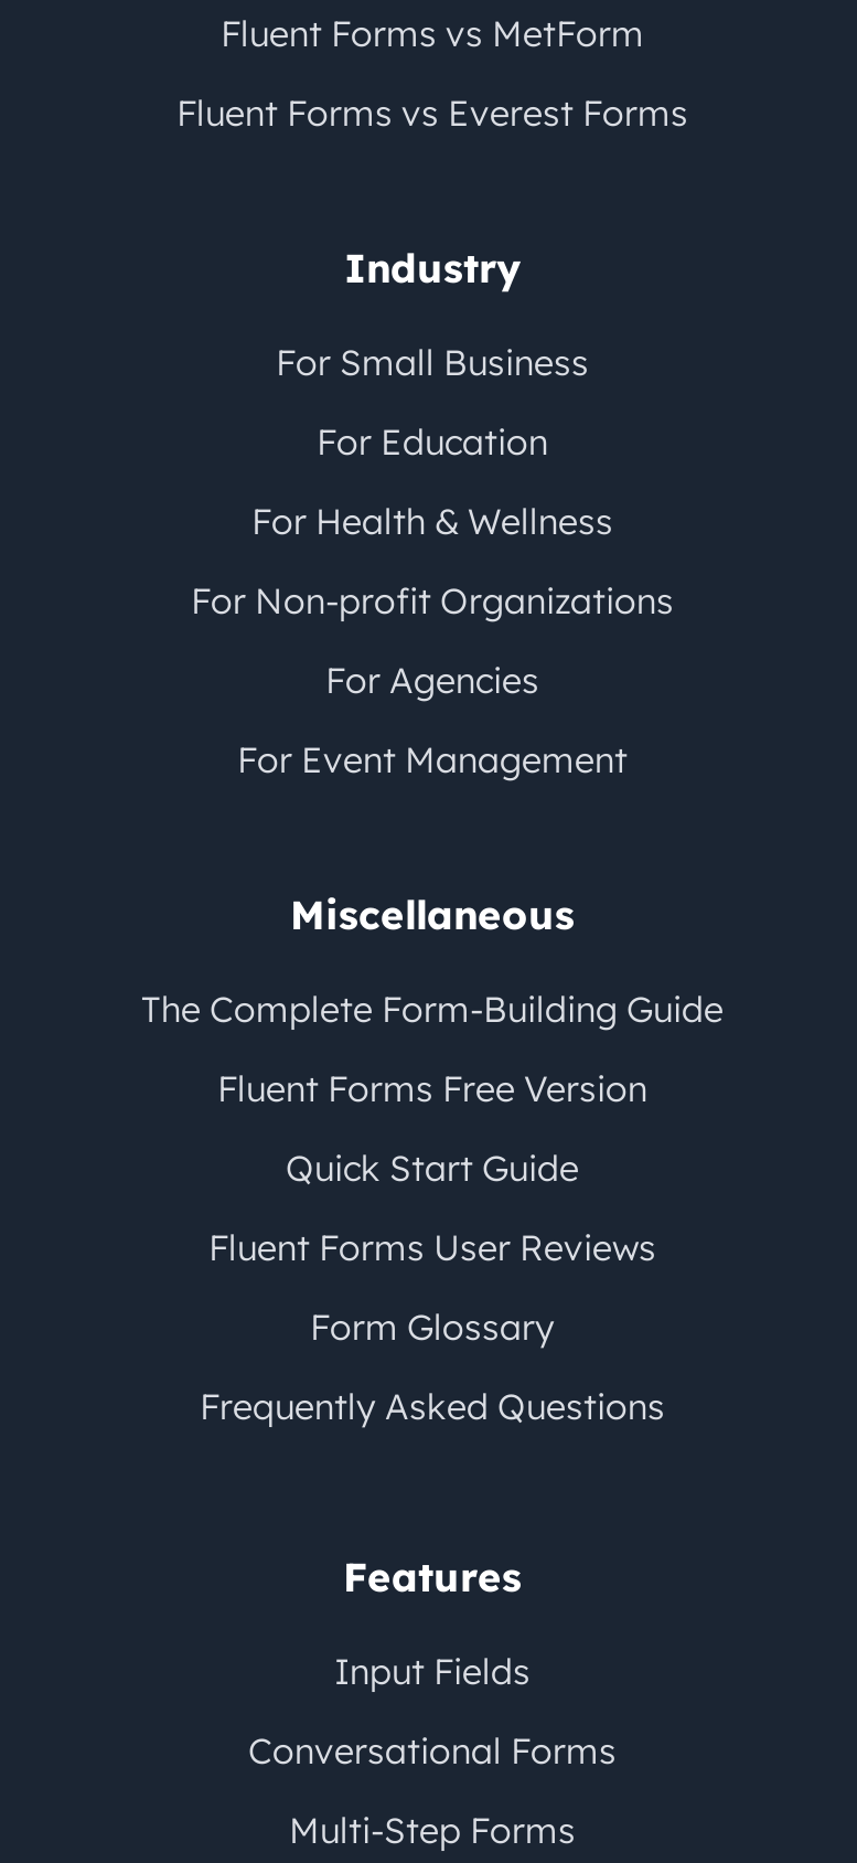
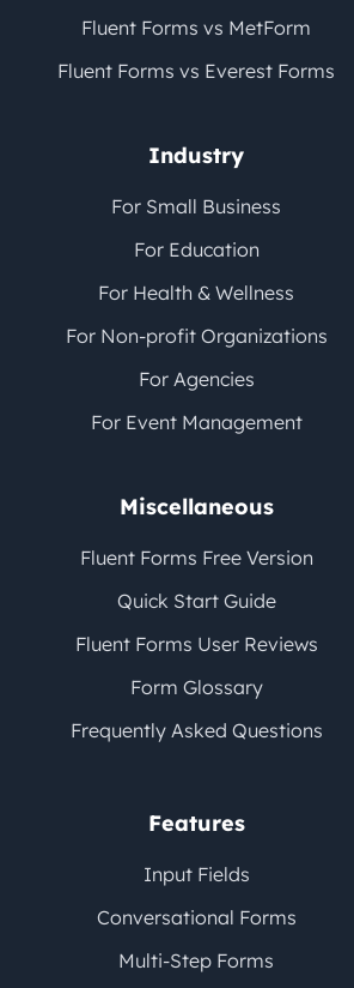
[141,987,724,1031] The Complete Form-Building Guide -> none

